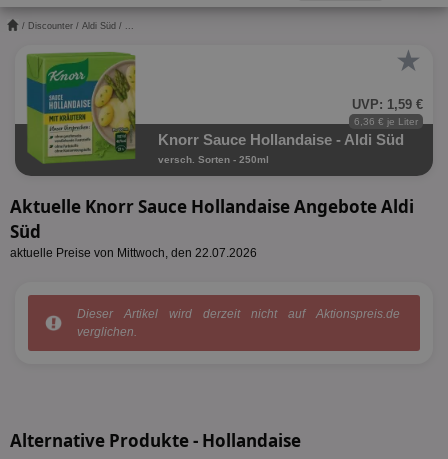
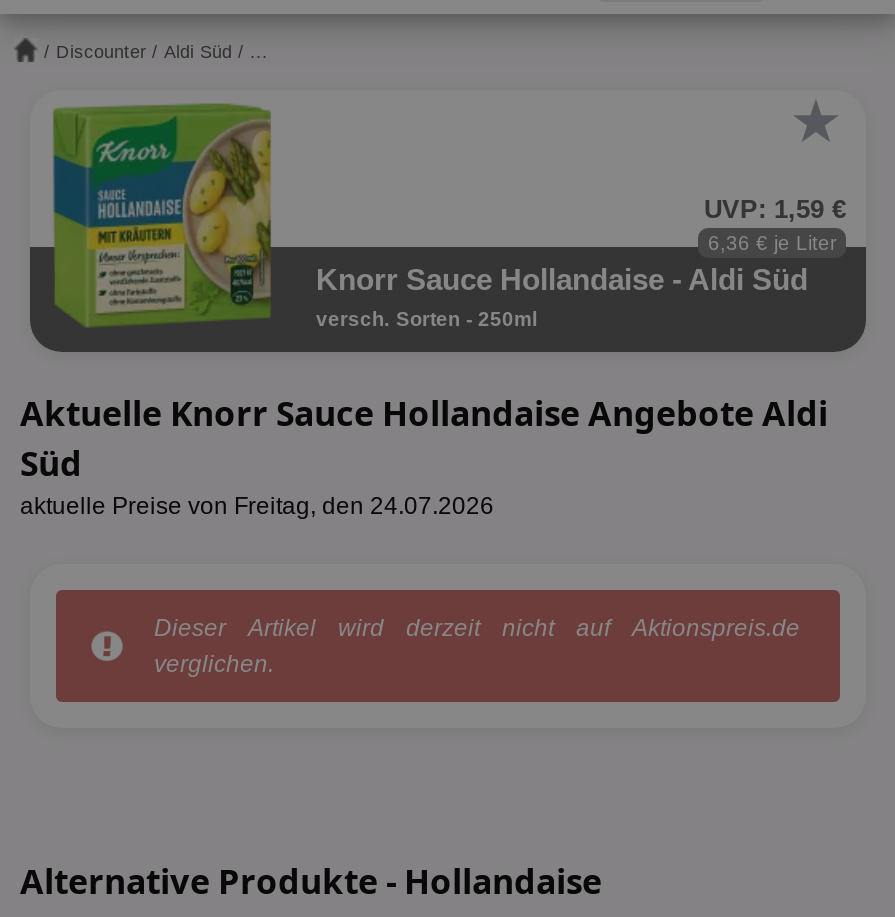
[10,246,257,260] aktuelle Preise von Mittwoch, den 22.07.2026 -> [20,492,494,520] aktuelle Preise von Freitag, den 24.07.2026

